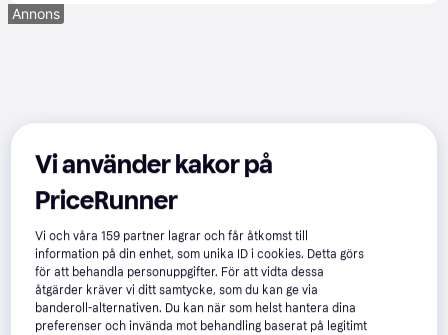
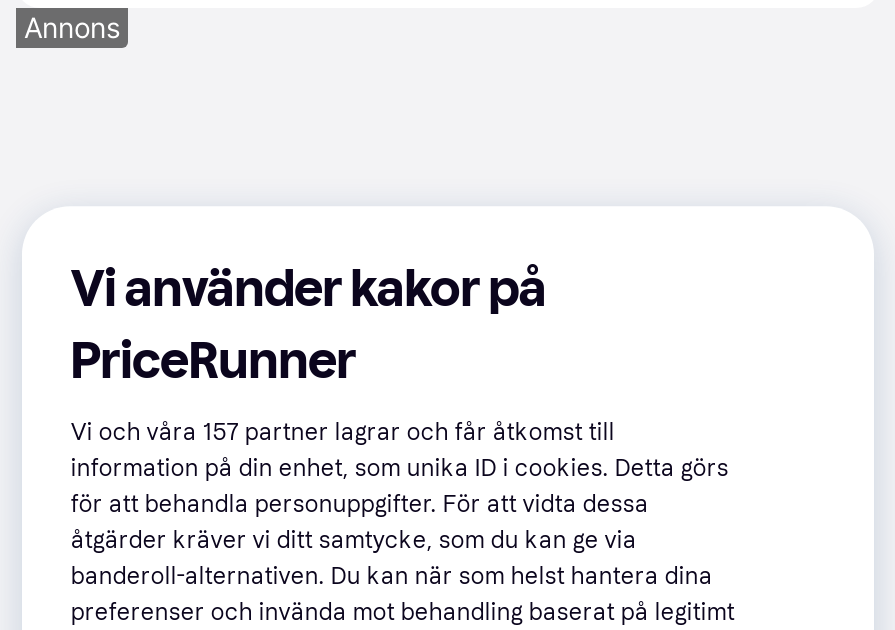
[35,229,308,243] Vi och våra 159 partner lagrar och får åtkomst till -> [70,418,614,446] Vi och våra 157 partner lagrar och får åtkomst till

